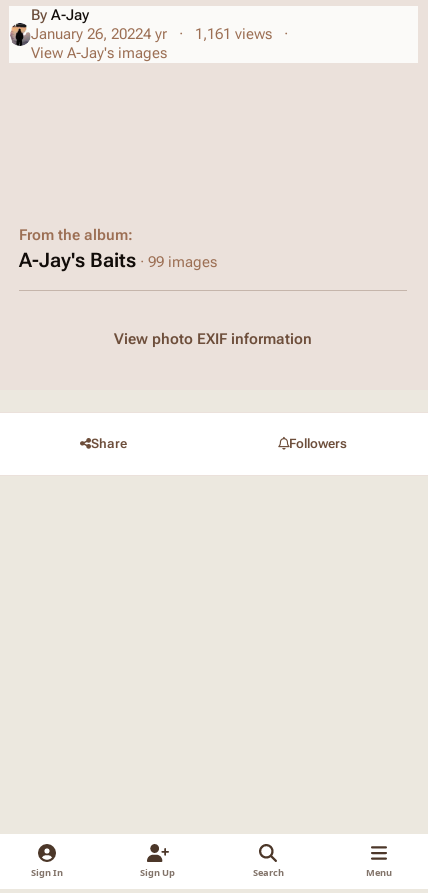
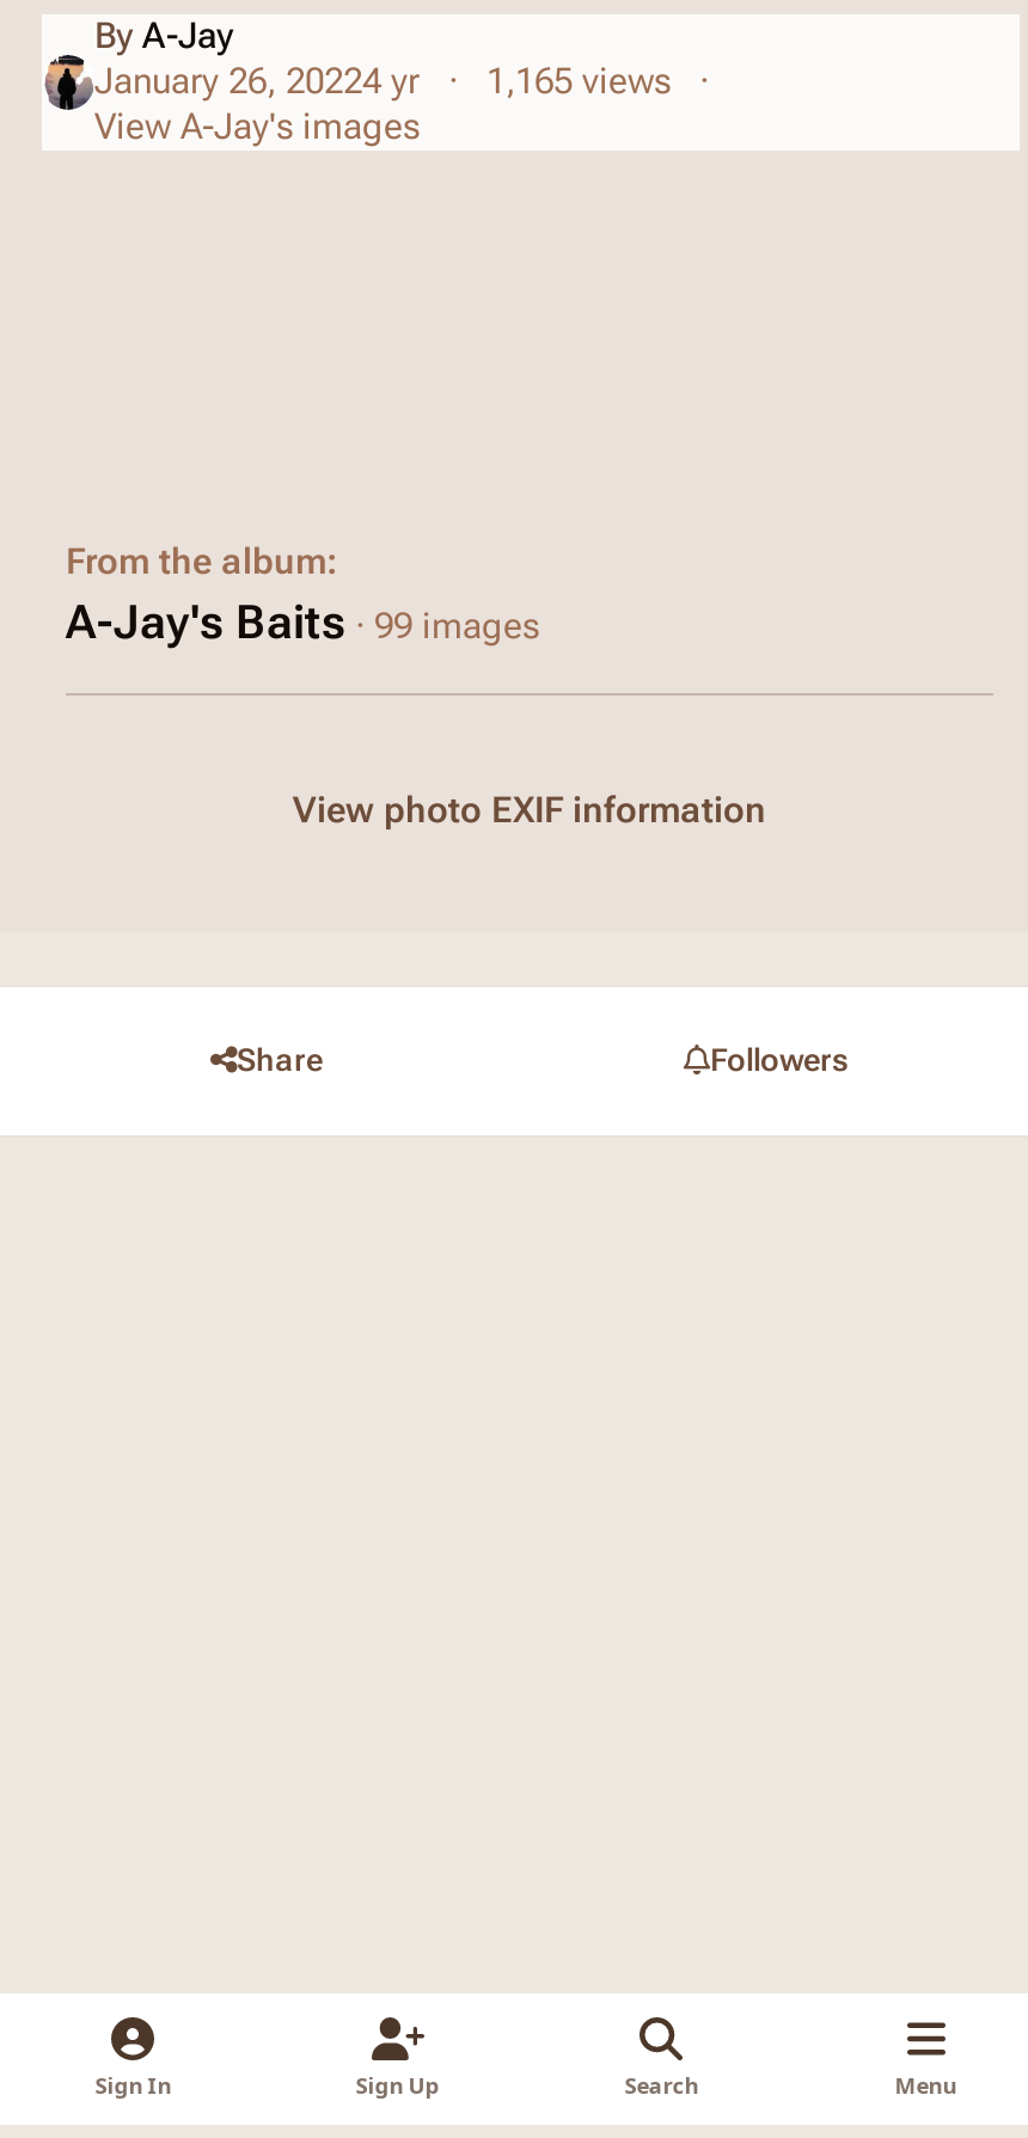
[31,25,272,43] January 26, 20224 yr 1,161 views -> [94,60,671,103] January 26, 20224 yr 1,165 views

